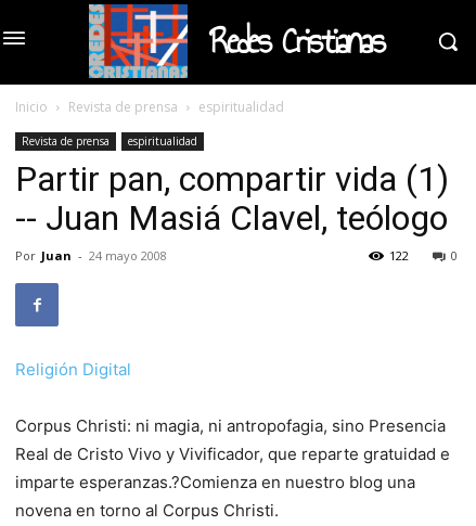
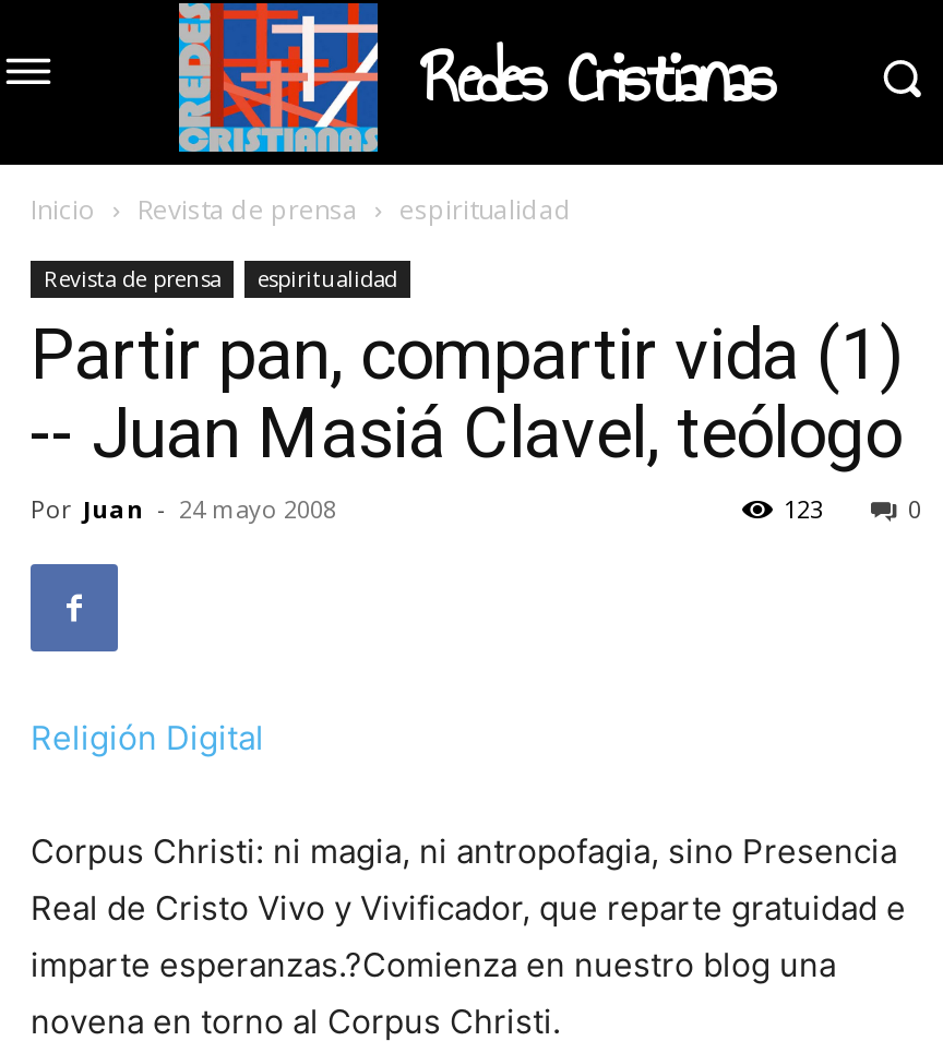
[389,248,409,264] 122 -> [784,493,823,526] 123

